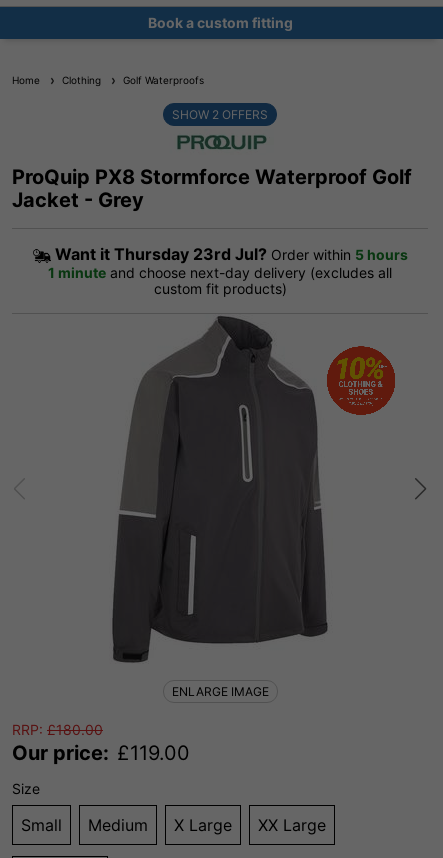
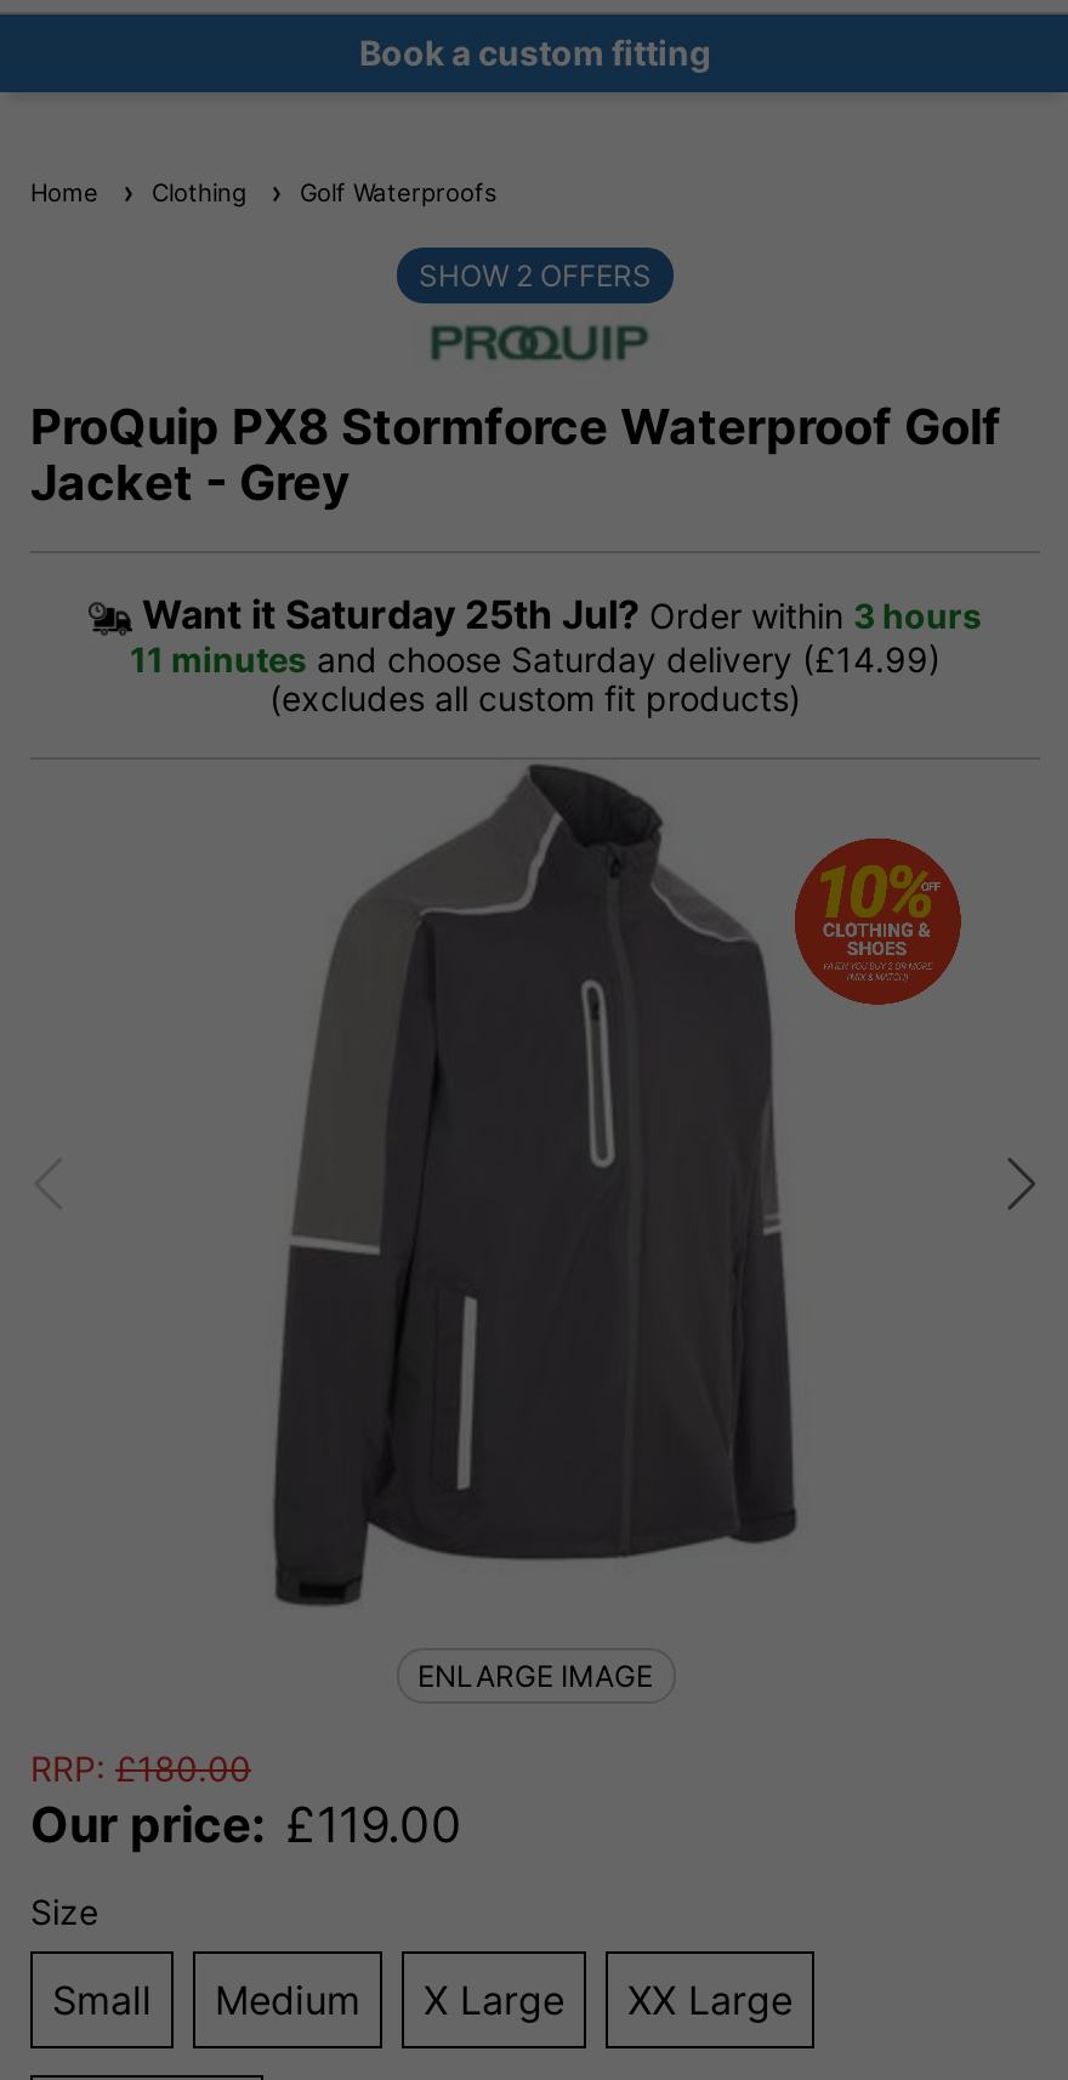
[48,244,407,297] Want it Thursday 23rd Jul? Order within 5 hours | 1 minute and choose next-day delivery (excludes all | custom fit products) -> [130,590,982,719] Want it Saturday 25th Jul? Order within 3 hours | 11 minutes and choose Saturday delivery (£14.99) | (excludes all custom fit products)

